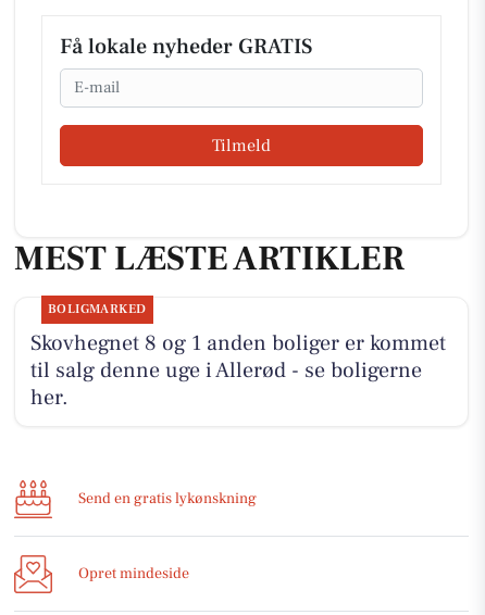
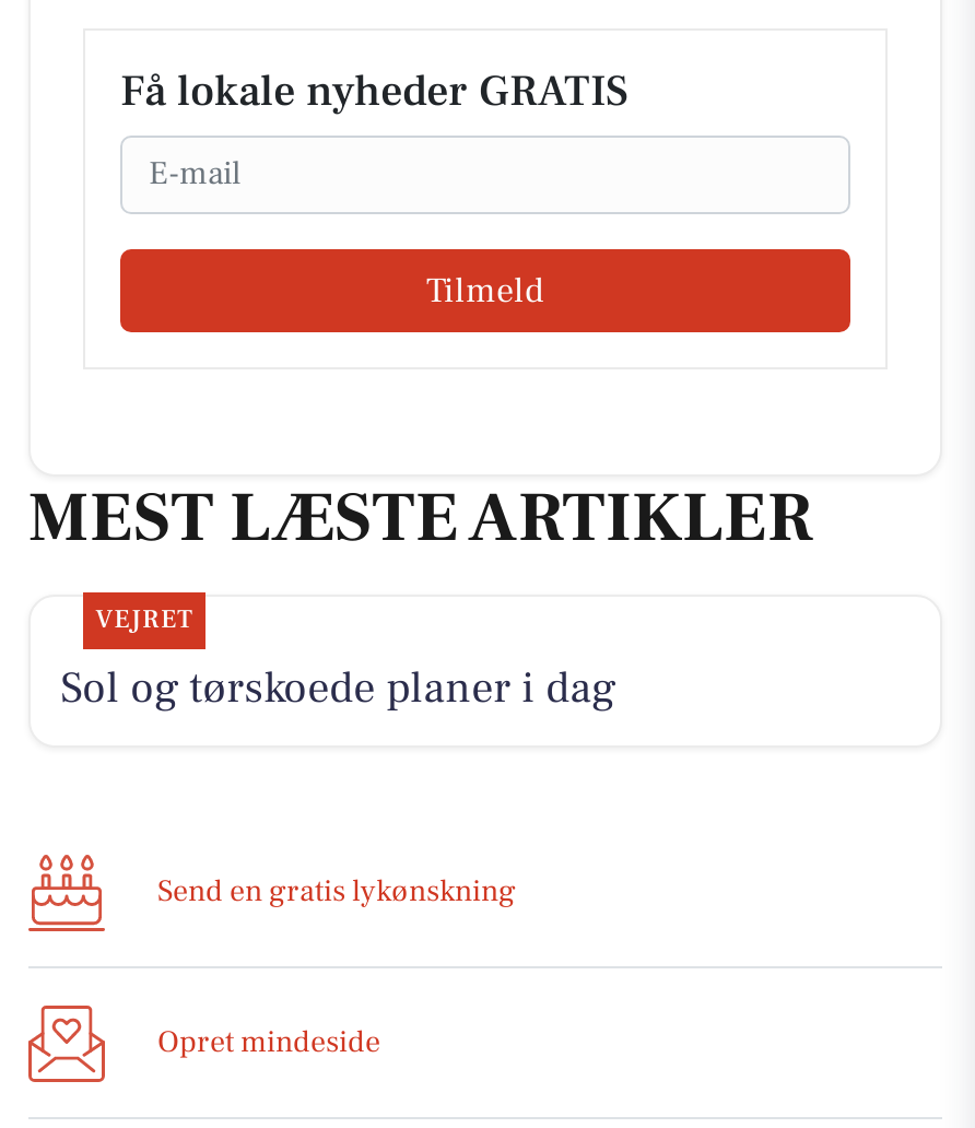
[30,301,445,411] BOLIGMARKED | Skovhegnet 8 og 1 anden boliger er kommet | til salg denne uge i Allerød - se boligerne | her. -> [60,603,616,716] VEJRET | Sol og tørskoede planer i dag

